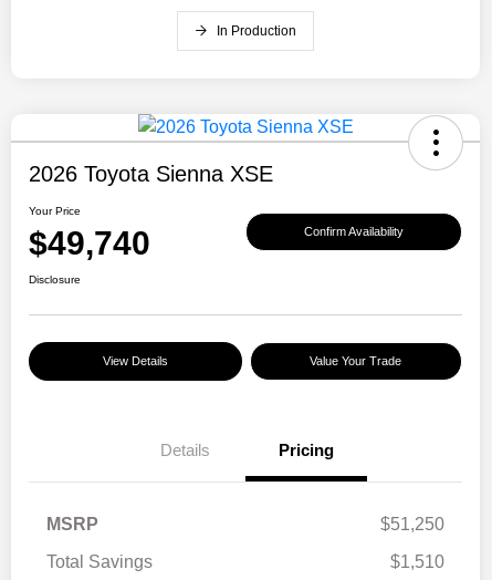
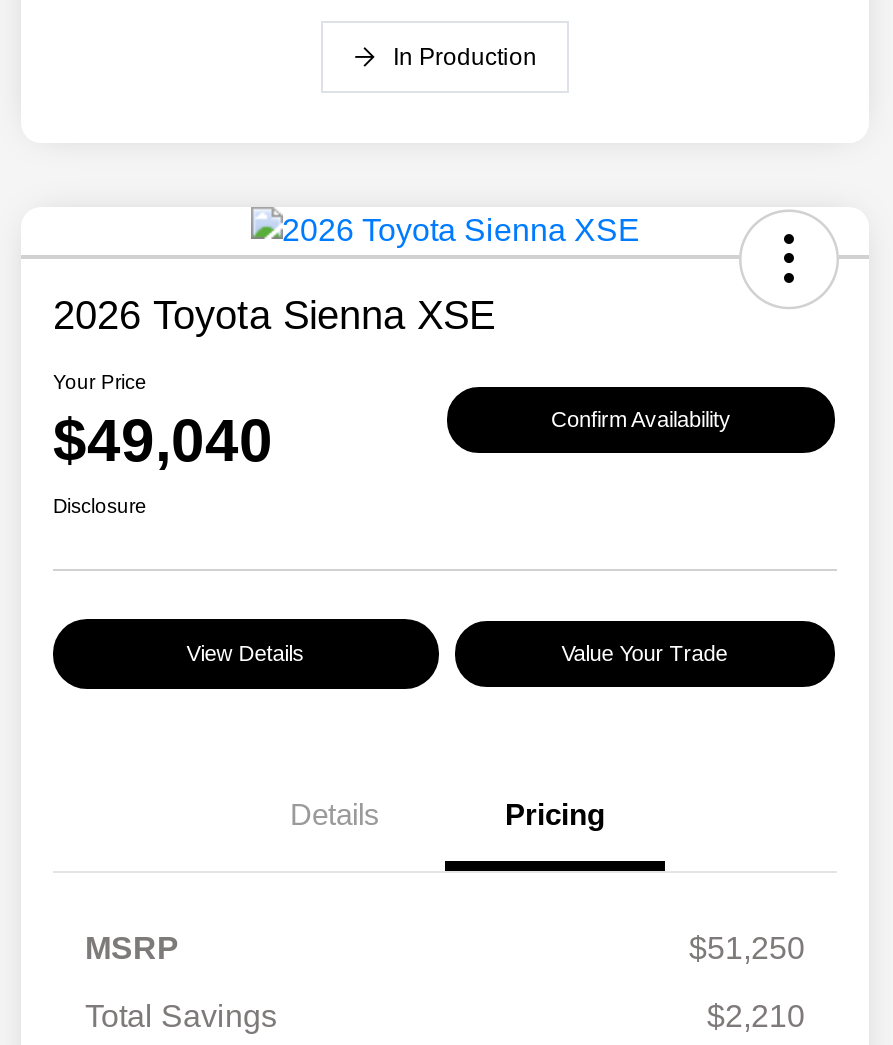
[29,224,150,261] $49,740 -> [53,406,273,472] $49,040
[390,552,444,571] $1,510 -> [707,998,805,1032] $2,210

